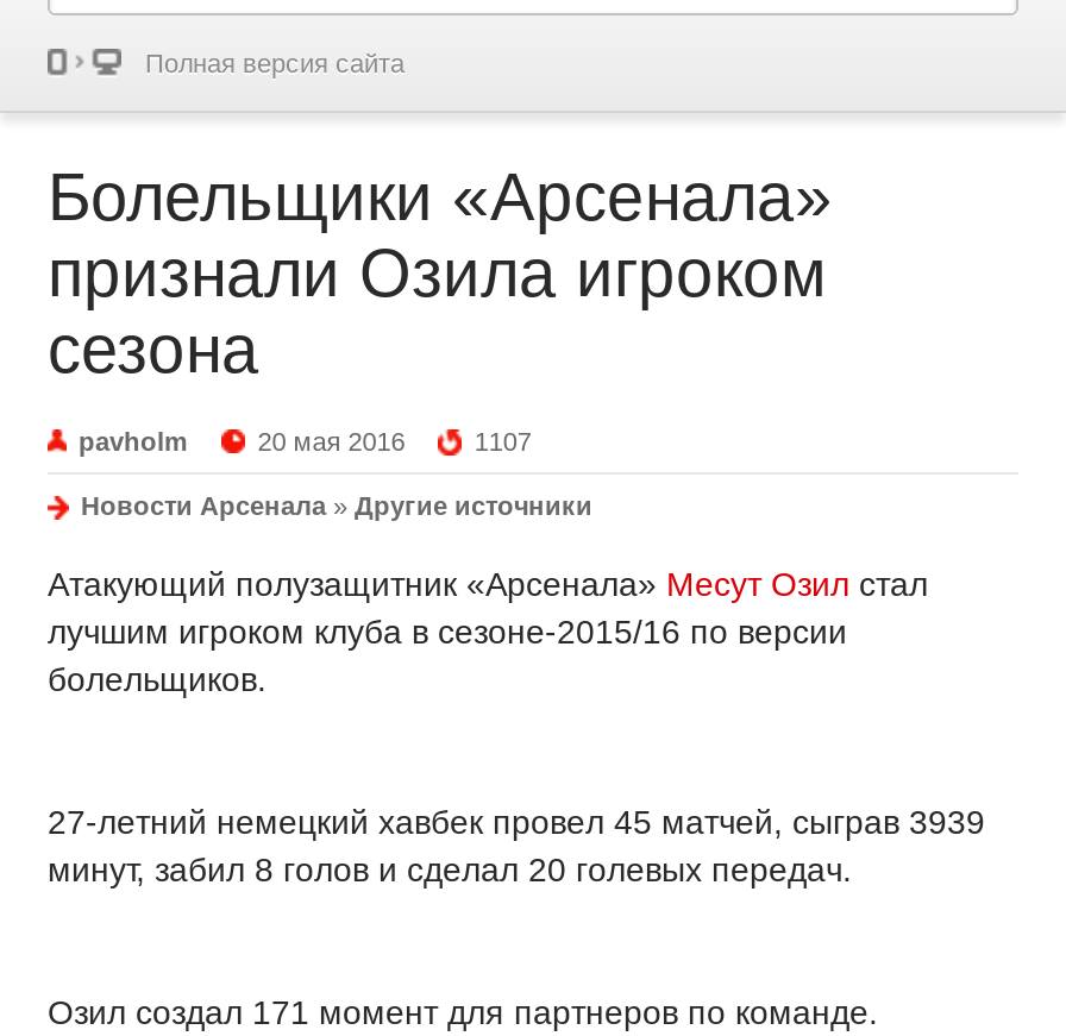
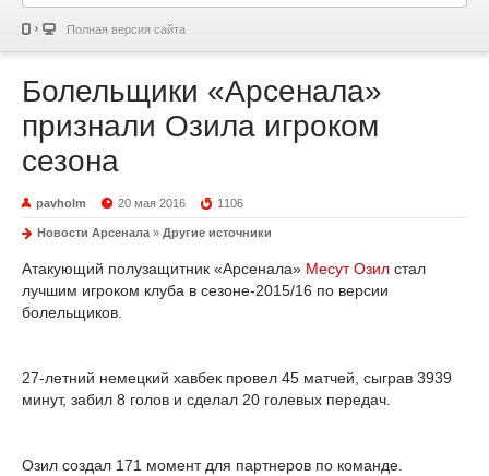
[474,427,532,456] 1107 -> [218,197,244,210] 1106

